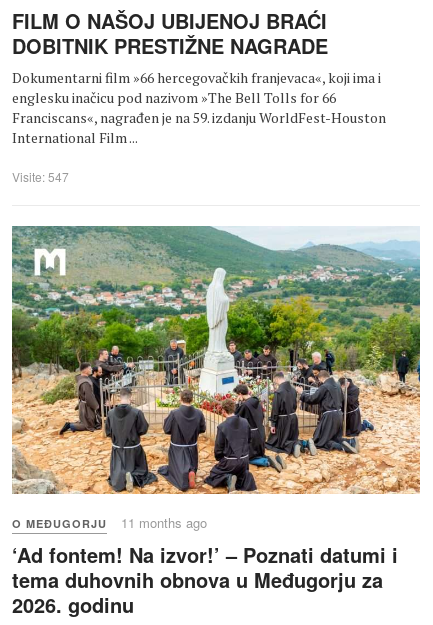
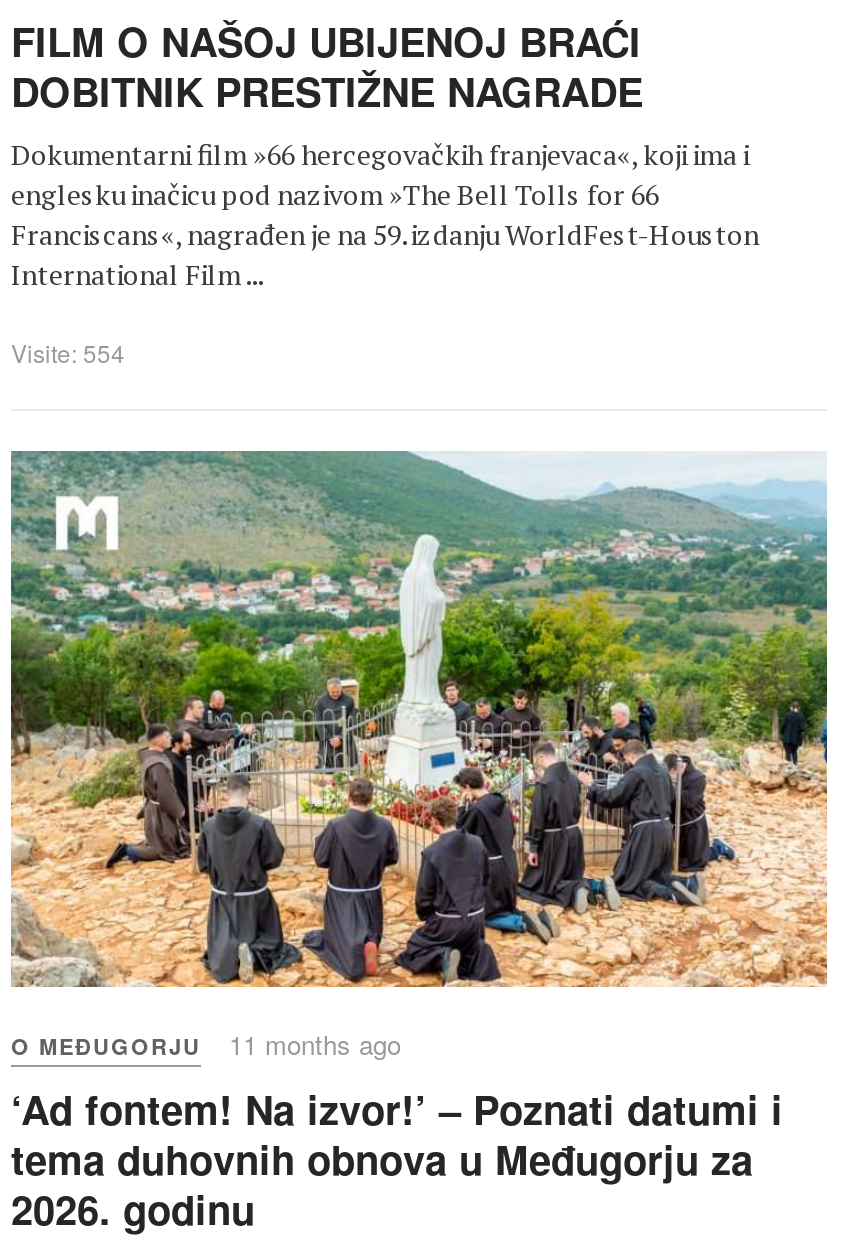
[12,168,69,185] Visite: 547 -> [11,334,125,368] Visite: 554

